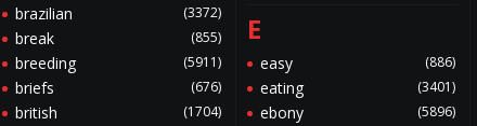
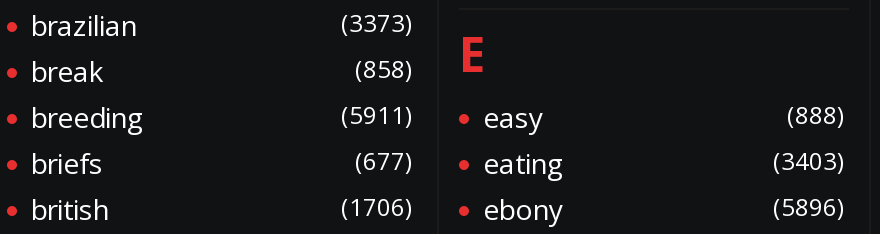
[183,3,221,21] (3372) -> [341,5,411,39] (3373)
[191,28,221,46] (855) -> [355,51,411,85] (858)
[425,52,455,71] (886) -> [787,97,843,131] (888)
[191,77,221,96] (676) -> [355,143,411,177] (677)
[417,77,455,96] (3401) -> [773,143,843,177] (3403)
[183,102,221,120] (1704) -> [341,189,411,223] (1706)

